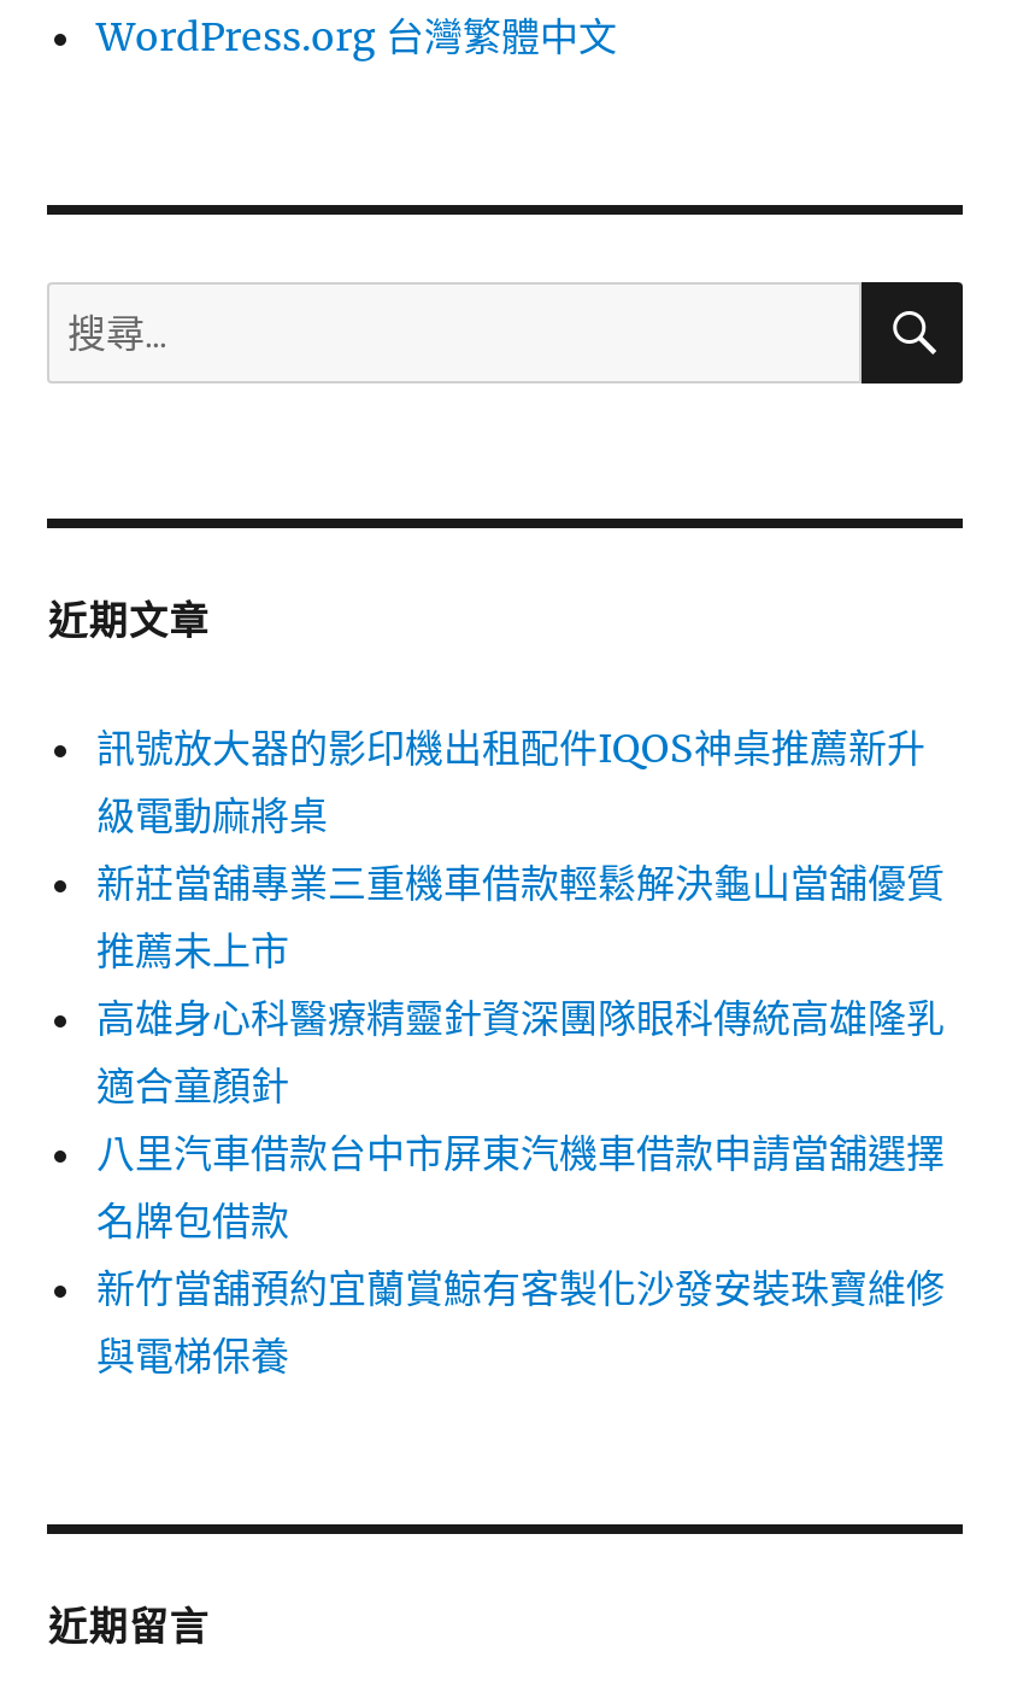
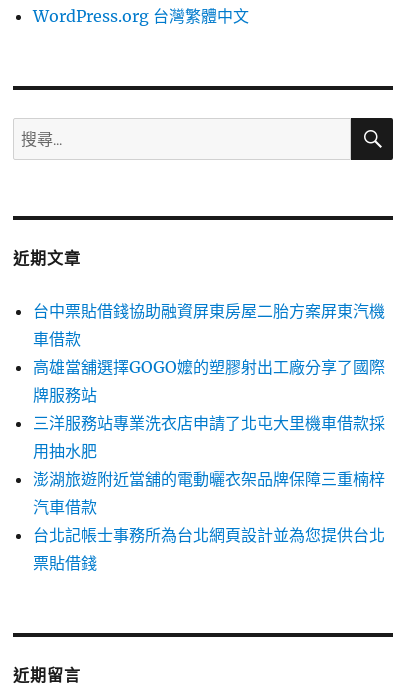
[96,724,945,1380] 訊號放大器的影印機出租配件IQOS神桌推薦新升 | 級電動麻將桌 | 新莊當舖專業三重機車借款輕鬆解決龜山當舖優質 | 推薦未上市 | 高雄身心科醫療精靈針資深團隊眼科傳統高雄隆乳 | 適合童顏針 | 八里汽車借款台中市屏東汽機車借款申請當舖選擇 | 名牌包借款 | 新竹當舖預約宜蘭賞鯨有客製化沙發安裝珠寶維修 | 與電梯保養 -> [33,301,385,573] 台中票貼借錢協助融資屏東房屋二胎方案屏東汽機 | 車借款 | 高雄當舖選擇GOGO嬤的塑膠射出工廠分享了國際 | 牌服務站 | 三洋服務站專業洗衣店申請了北屯大里機車借款採 | 用抽水肥 | 澎湖旅遊附近當舖的電動曬衣架品牌保障三重楠梓 | 汽車借款 | 台北記帳士事務所為台北網頁設計並為您提供台北 | 票貼借錢

